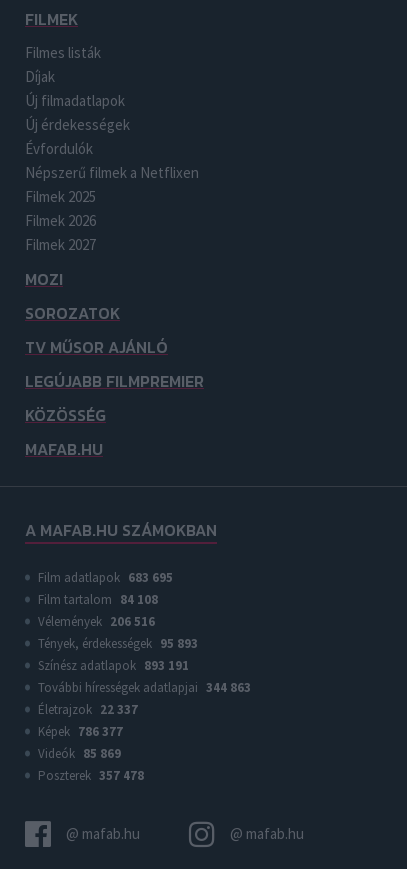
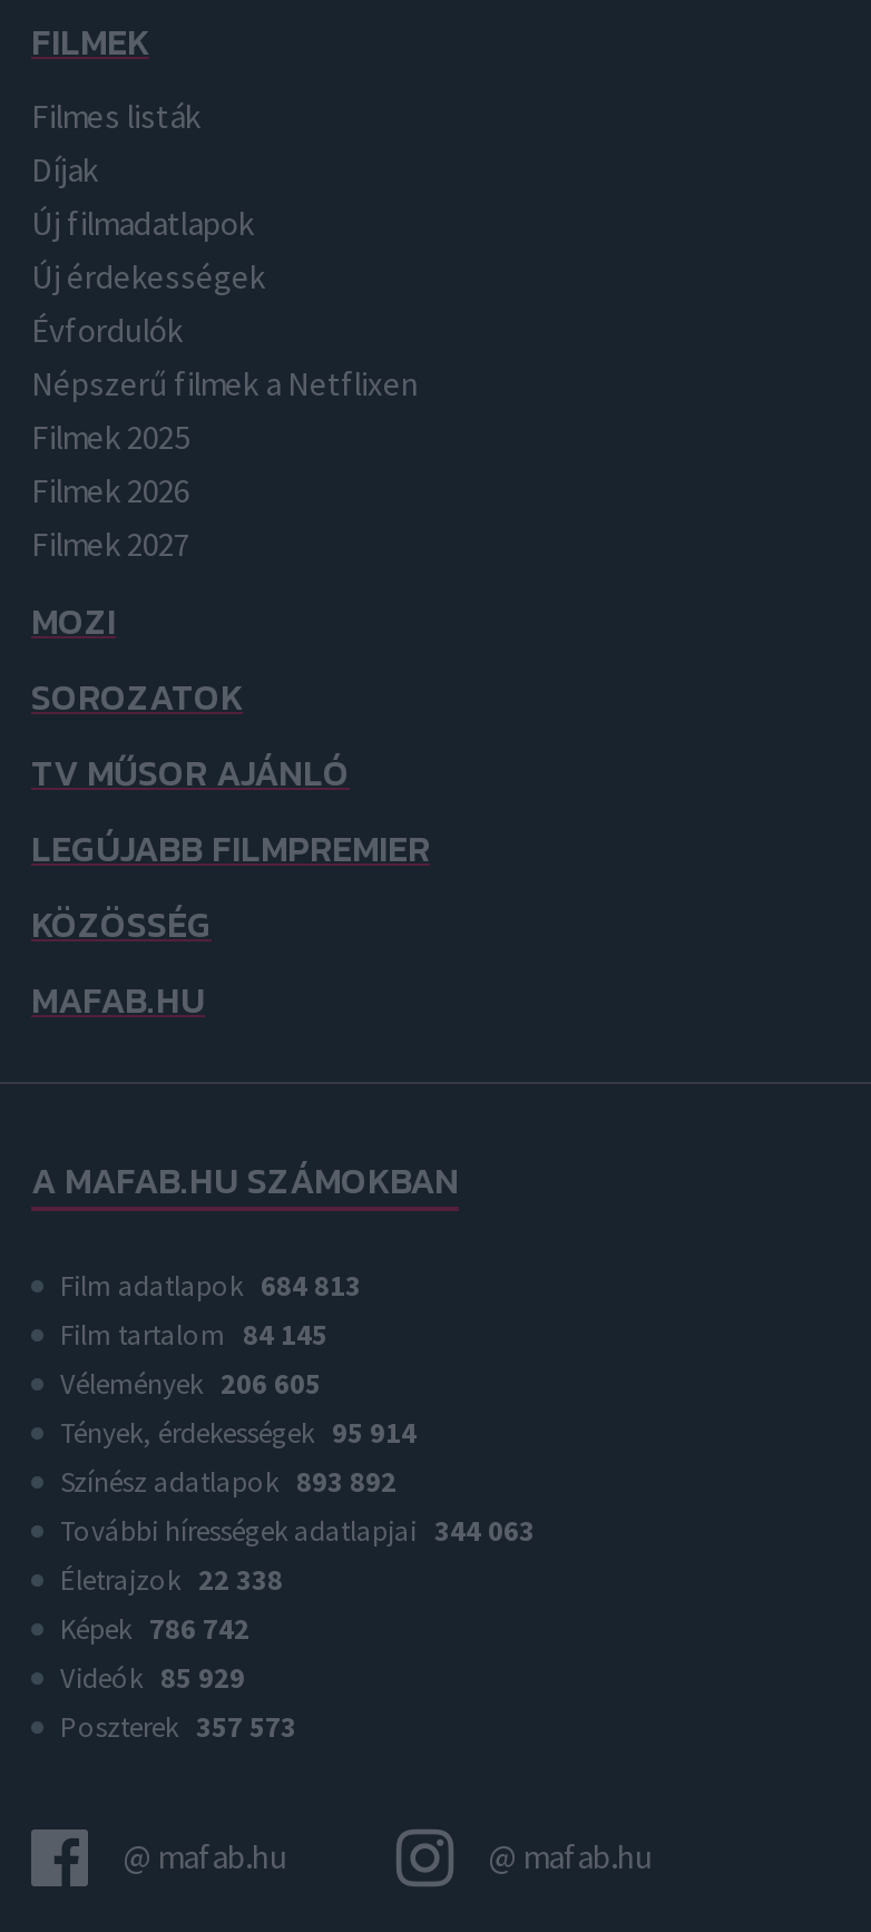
[38,569,173,586] Film adatlapok 683 695 -> [60,1266,361,1304] Film adatlapok 684 813
[38,591,158,608] Film tartalom 84 108 -> [60,1315,327,1353] Film tartalom 84 145
[38,613,155,630] Vélemények 206 516 -> [60,1364,321,1402] Vélemények 206 605
[38,635,198,652] Tények, érdekességek 95 893 -> [60,1413,417,1451] Tények, érdekességek 95 914
[38,657,189,674] Színész adatlapok 893 191 -> [60,1462,397,1500] Színész adatlapok 893 892
[38,679,251,696] További hírességek adatlapjai 344 863 -> [60,1511,535,1549] További hírességek adatlapjai 344 063
[38,701,138,718] Életrajzok 22 337 -> [60,1560,283,1598] Életrajzok 22 338
[38,723,123,740] Képek 786 377 -> [60,1609,249,1647] Képek 786 742
[38,745,121,762] Videók 85 869 -> [60,1658,245,1696] Videók 85 929
[38,767,144,784] Poszterek 357 478 -> [60,1707,296,1745] Poszterek 357 573

